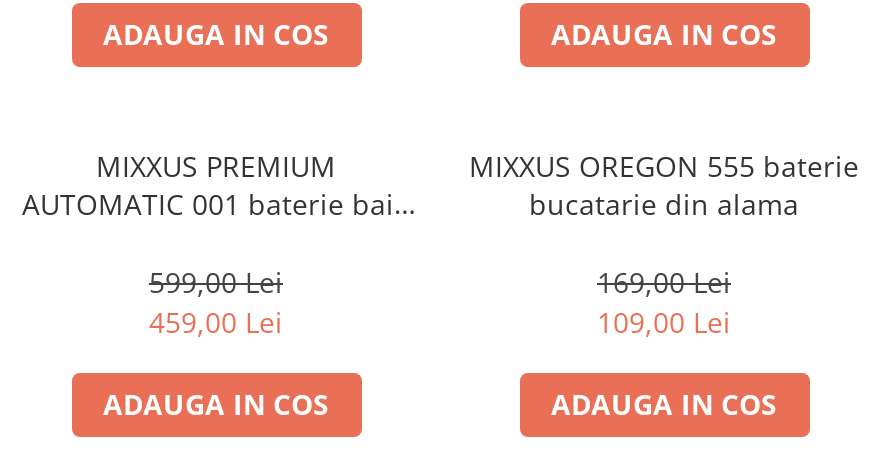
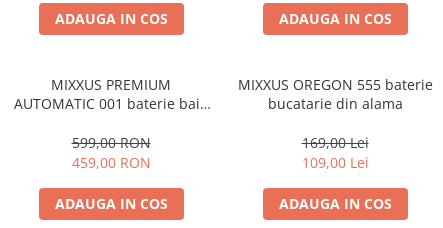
[149,262,283,340] 599,00 Lei | 459,00 Lei -> [71,133,150,172] 599,00 RON | 459,00 RON

